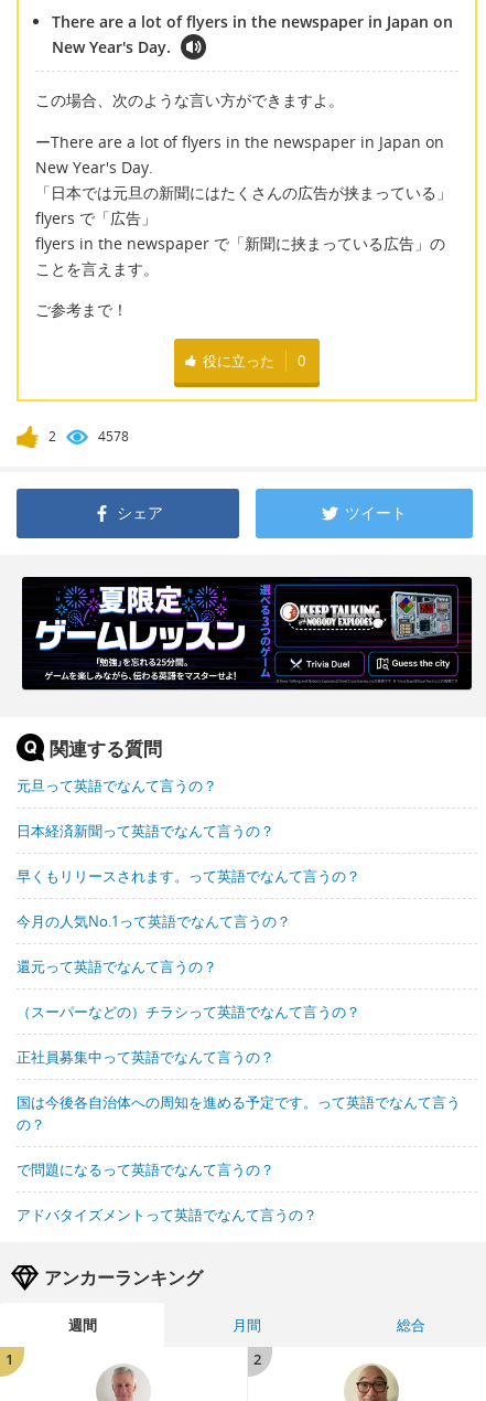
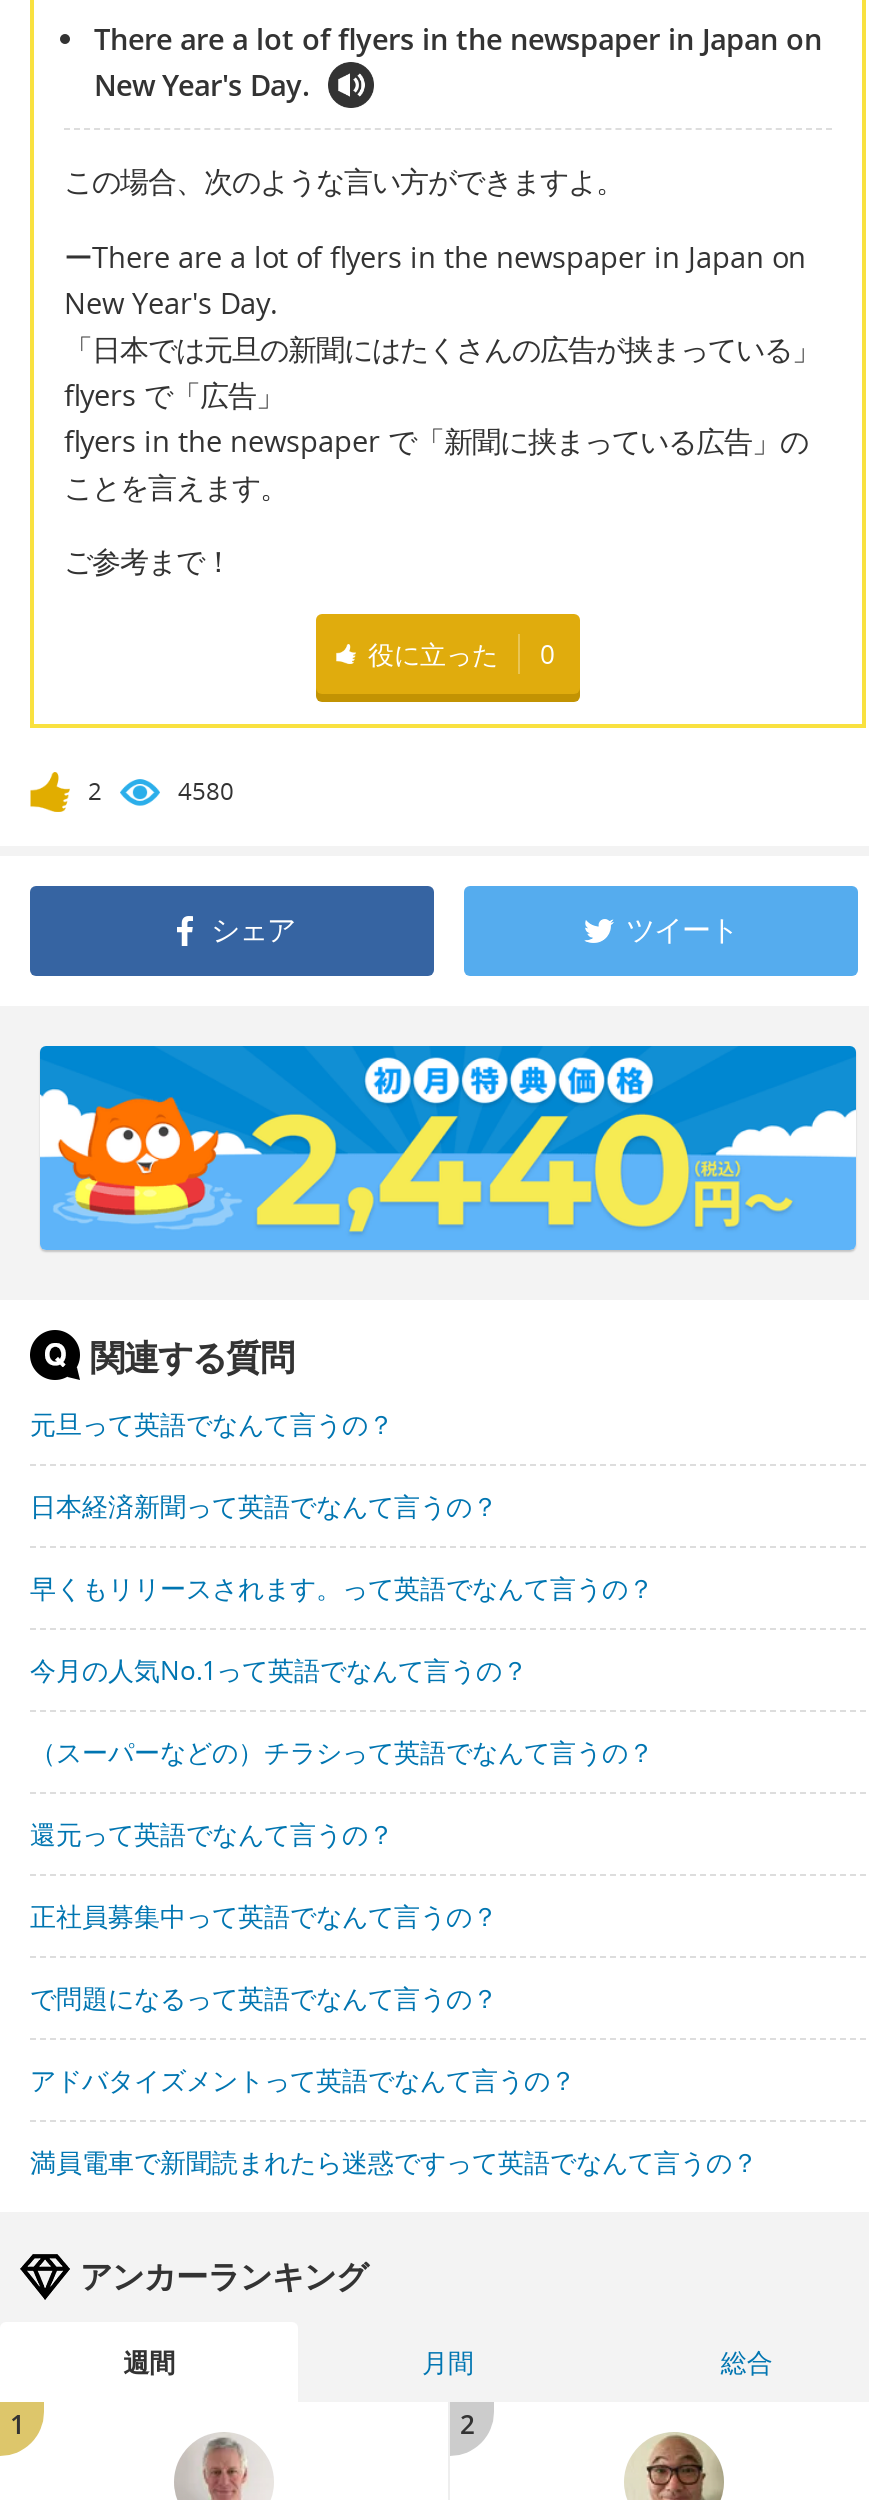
[98,426,129,445] 4578 -> [178,773,234,807] 4580
[21,576,473,691] [image] -> [38,1044,858,1252] [image]
moved [17,956,217,976] -> [30,1815,394,1851]: 還元って英語でなんて言うの？
moved [17,1001,360,1021] -> [30,1733,654,1769]: （スーパーなどの）チラシって英語でなんて言うの？
[17,1092,461,1134] 国は今後各自治体への周知を進める予定です。って英語でなんて言う | の？ -> none
moved [17,1159,317,1224] -> [30,1979,576,2097]: で問題になるって英語でなんて言うの？ | アドバタイズメントって英語でなんて言うの？
none -> [30,2143,758,2179] 満員電車で新聞読まれたら迷惑ですって英語でなんて言うの？

